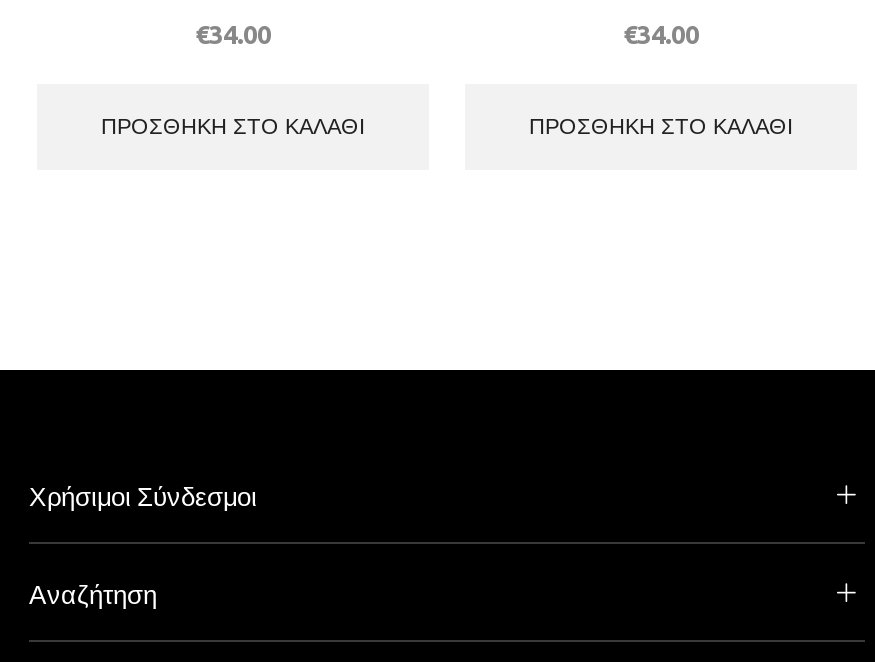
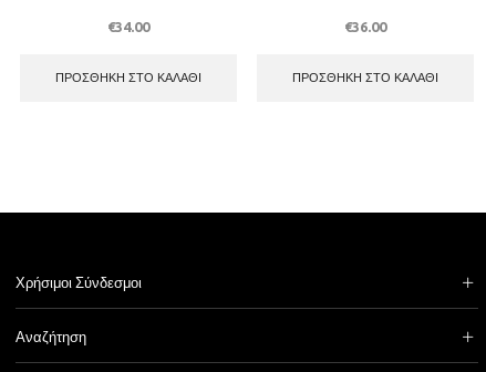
[623,21,699,49] €34.00 -> [344,19,386,35] €36.00

